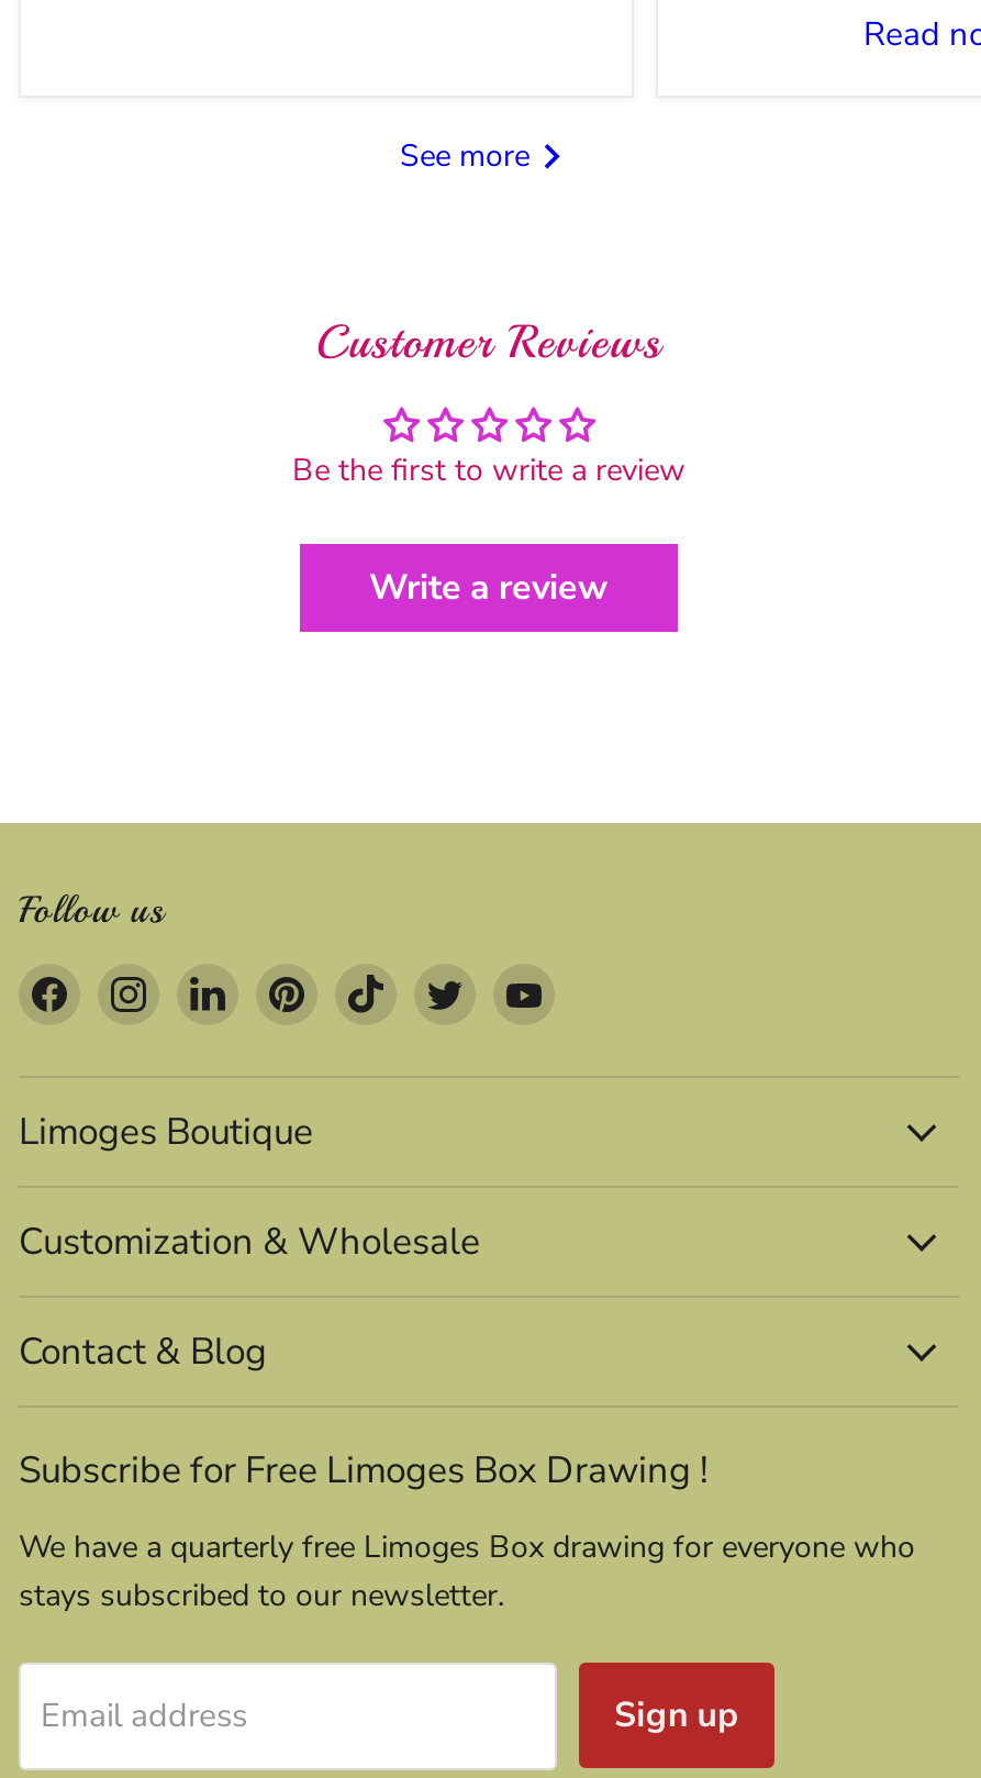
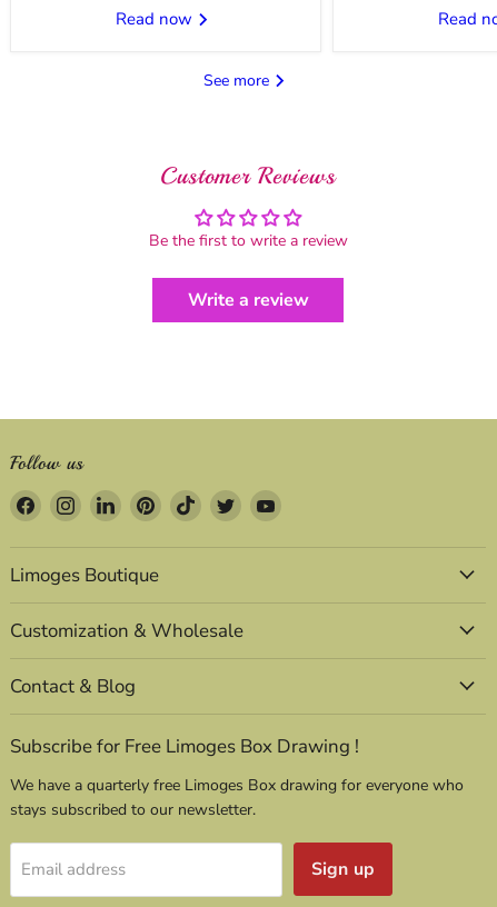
none -> [115,8,196,30] Read now

